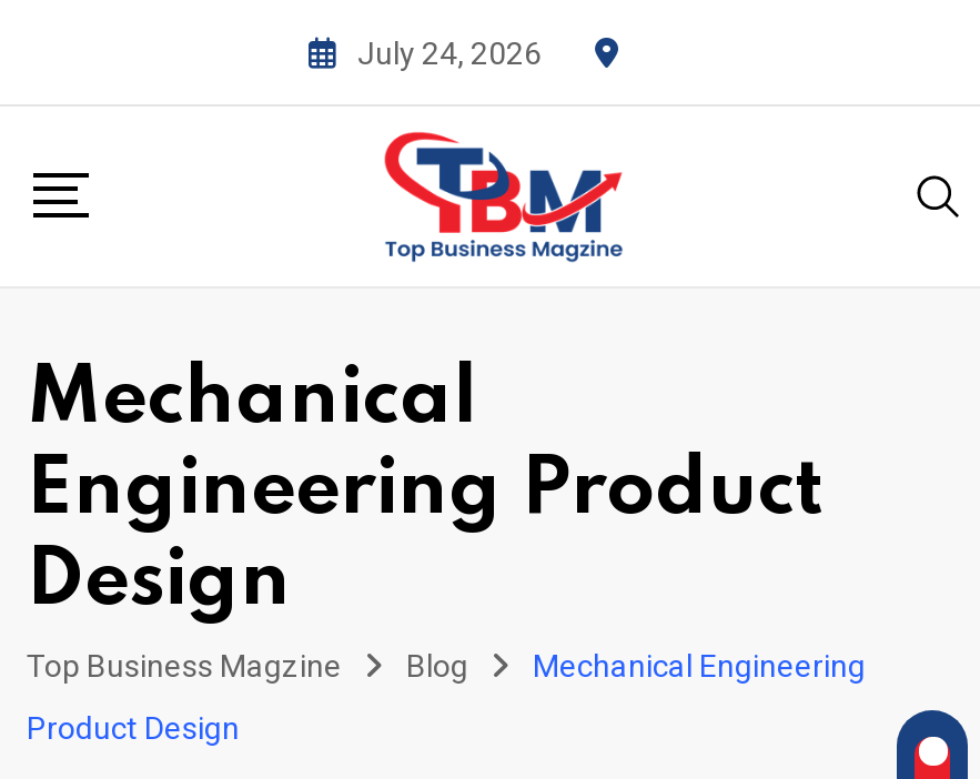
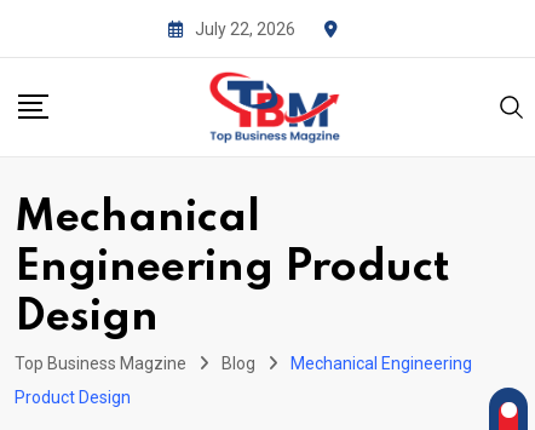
[357,34,542,70] July 24, 2026 -> [195,19,295,38] July 22, 2026

